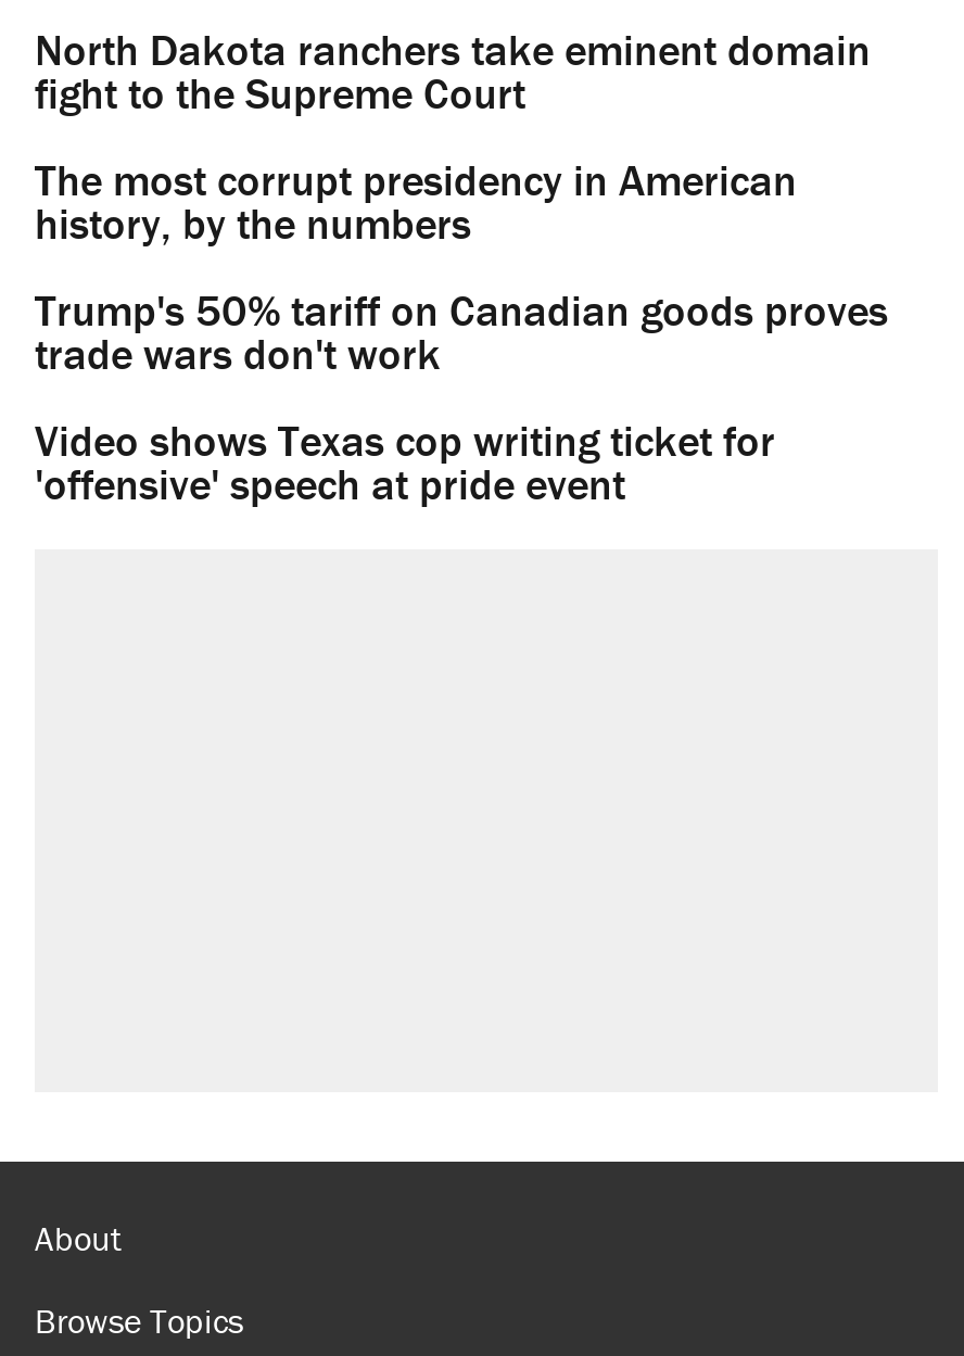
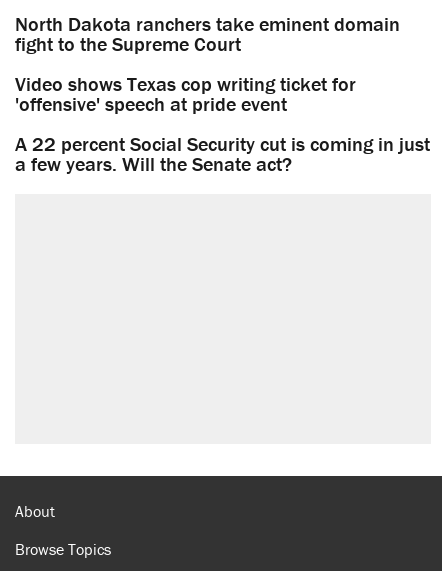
[35,153,888,381] The most corrupt presidency in American | history, by the numbers | Trump's 50% tariff on Canadian goods proves | trade wars don't work -> none
moved [35,413,775,511] -> [15,71,356,116]: Video shows Texas cop writing ticket for | 'offensive' speech at pride event
none -> [15,131,430,176] A 22 percent Social Security cut is coming in just | a few years. Will the Senate act?

